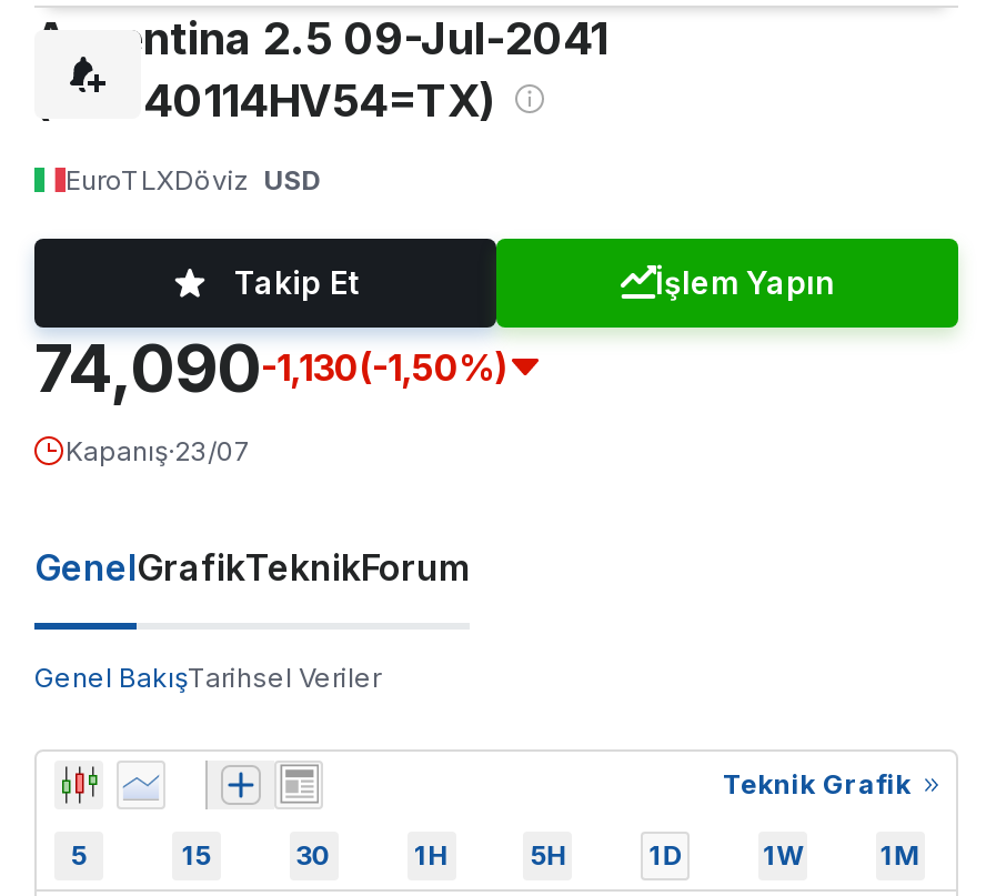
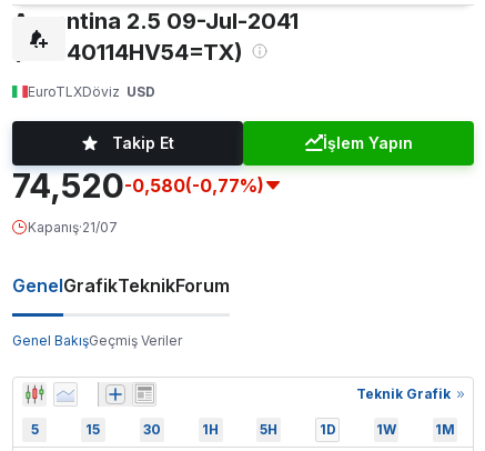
[34,327,507,407] 74,090-1,130(-1,50%) -> [12,165,264,205] 74,520-0,580(-0,77%)
[66,434,252,467] Kapanış·23/07 -> [28,219,118,235] Kapanış·21/07
[34,660,381,693] Genel BakışTarihsel Veriler -> [12,332,182,349] Genel BakışGeçmiş Veriler

